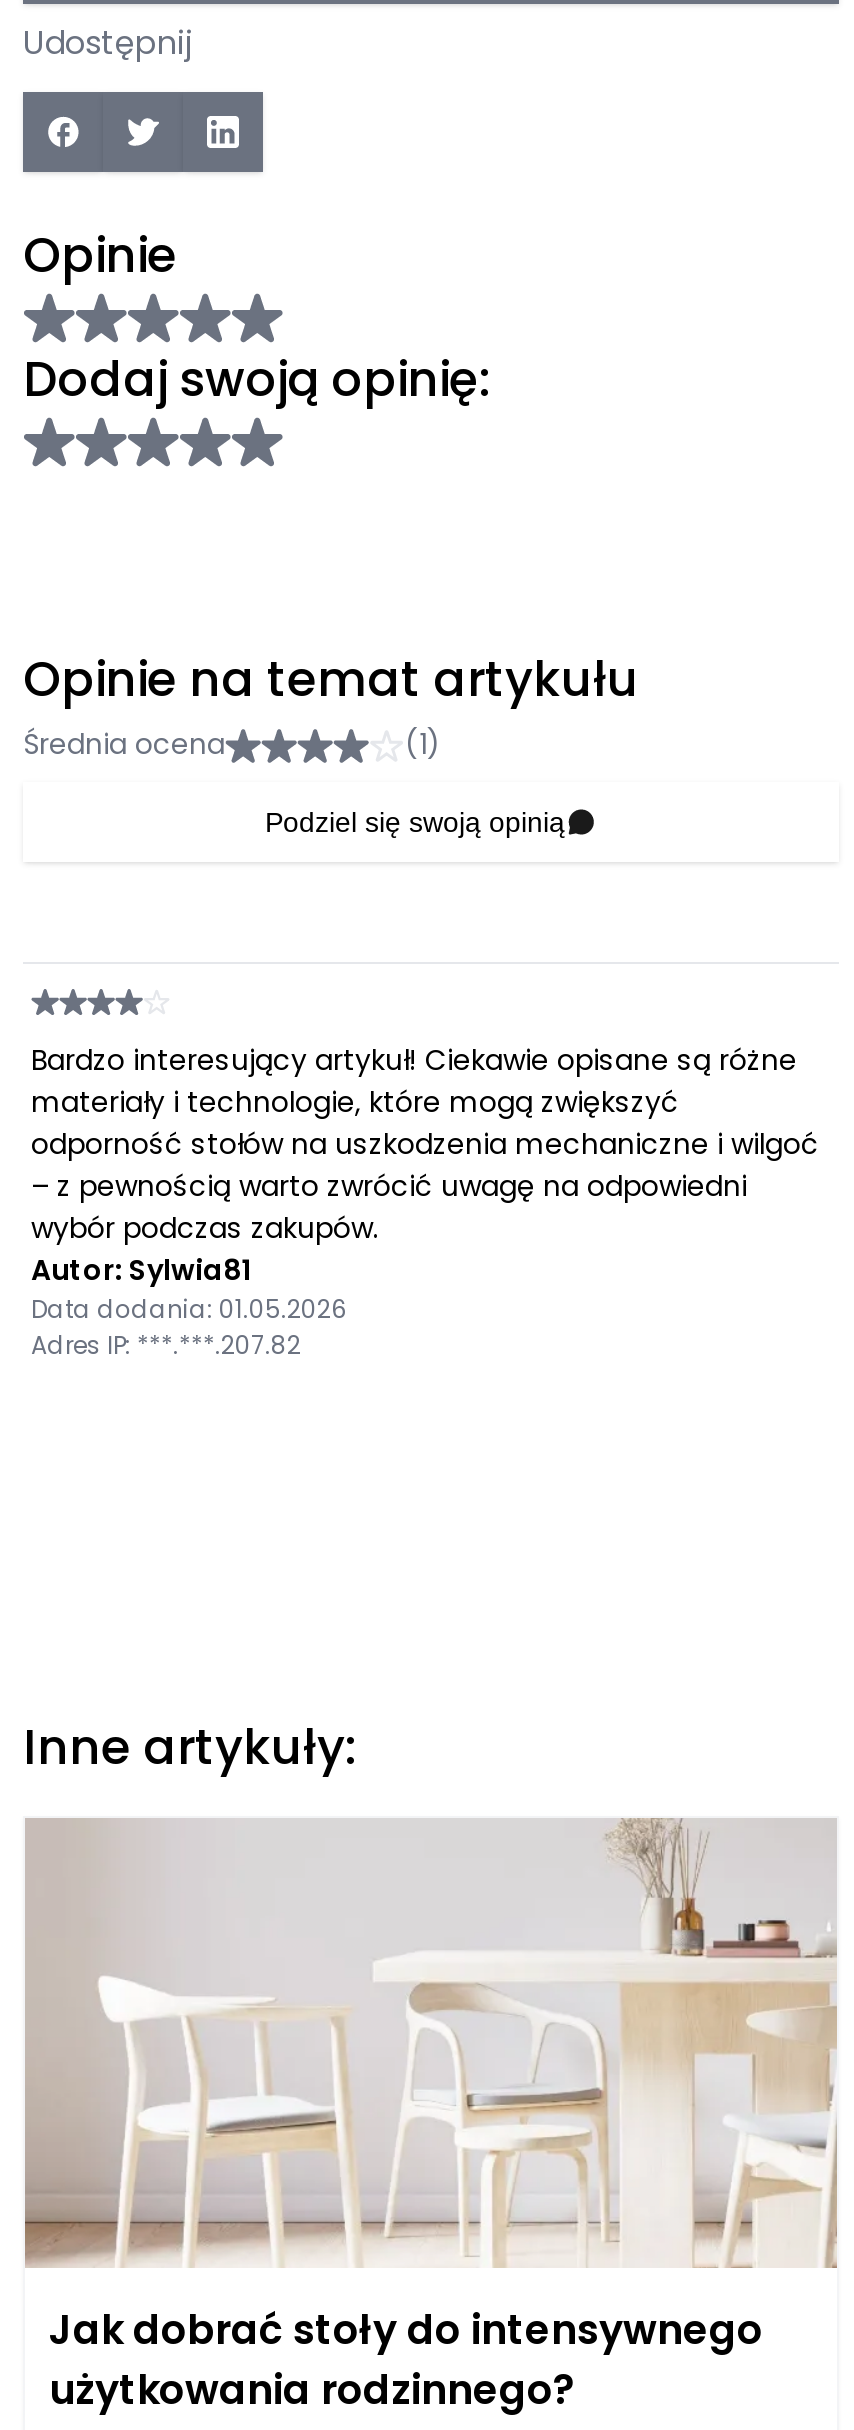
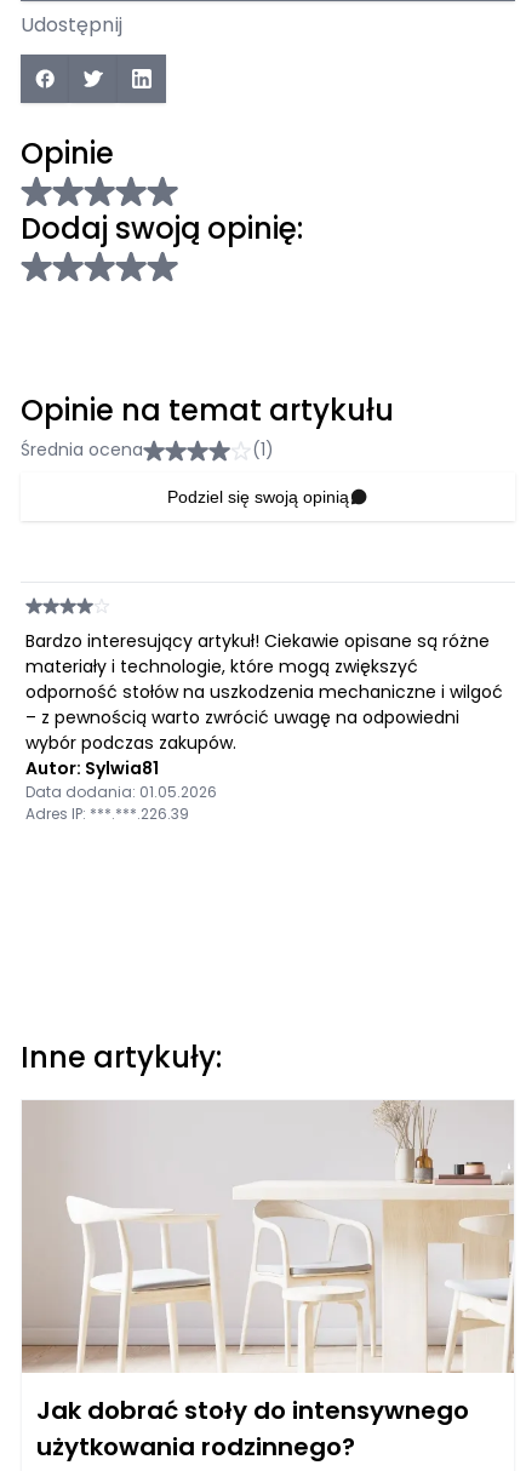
[31,1328,301,1362] Adres IP: ***.***.207.82 -> [25,803,189,824] Adres IP: ***.***.226.39

